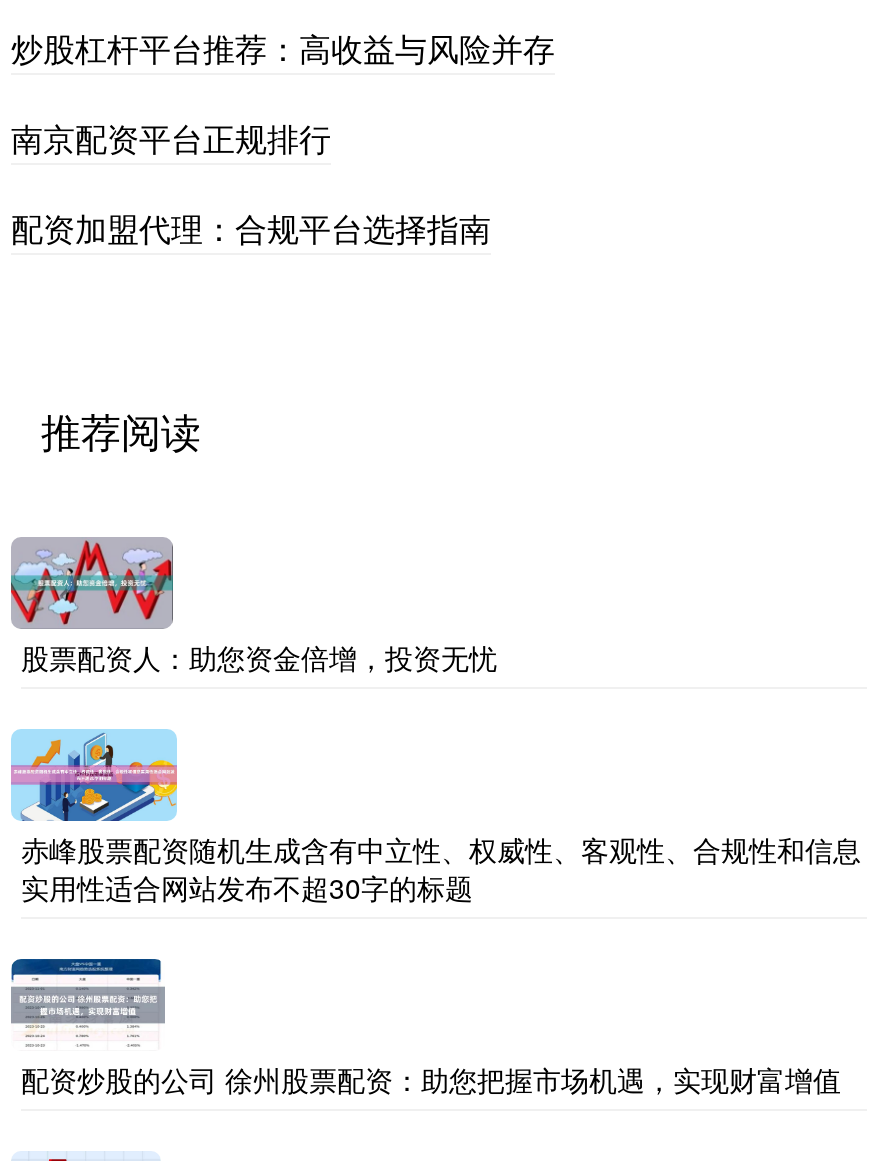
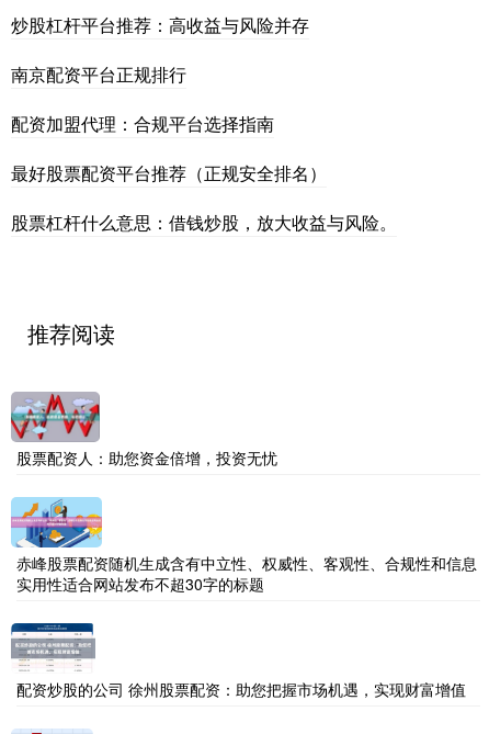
none -> [11,160,397,235] 最好股票配资平台推荐（正规安全排名） | 股票杠杆什么意思：借钱炒股，放大收益与风险。

